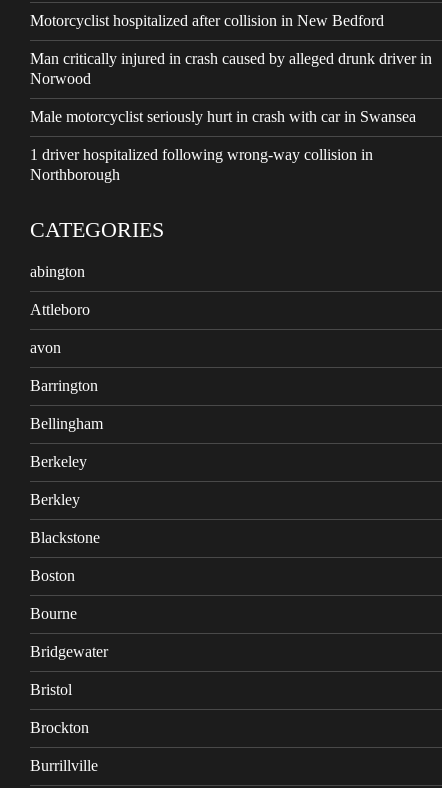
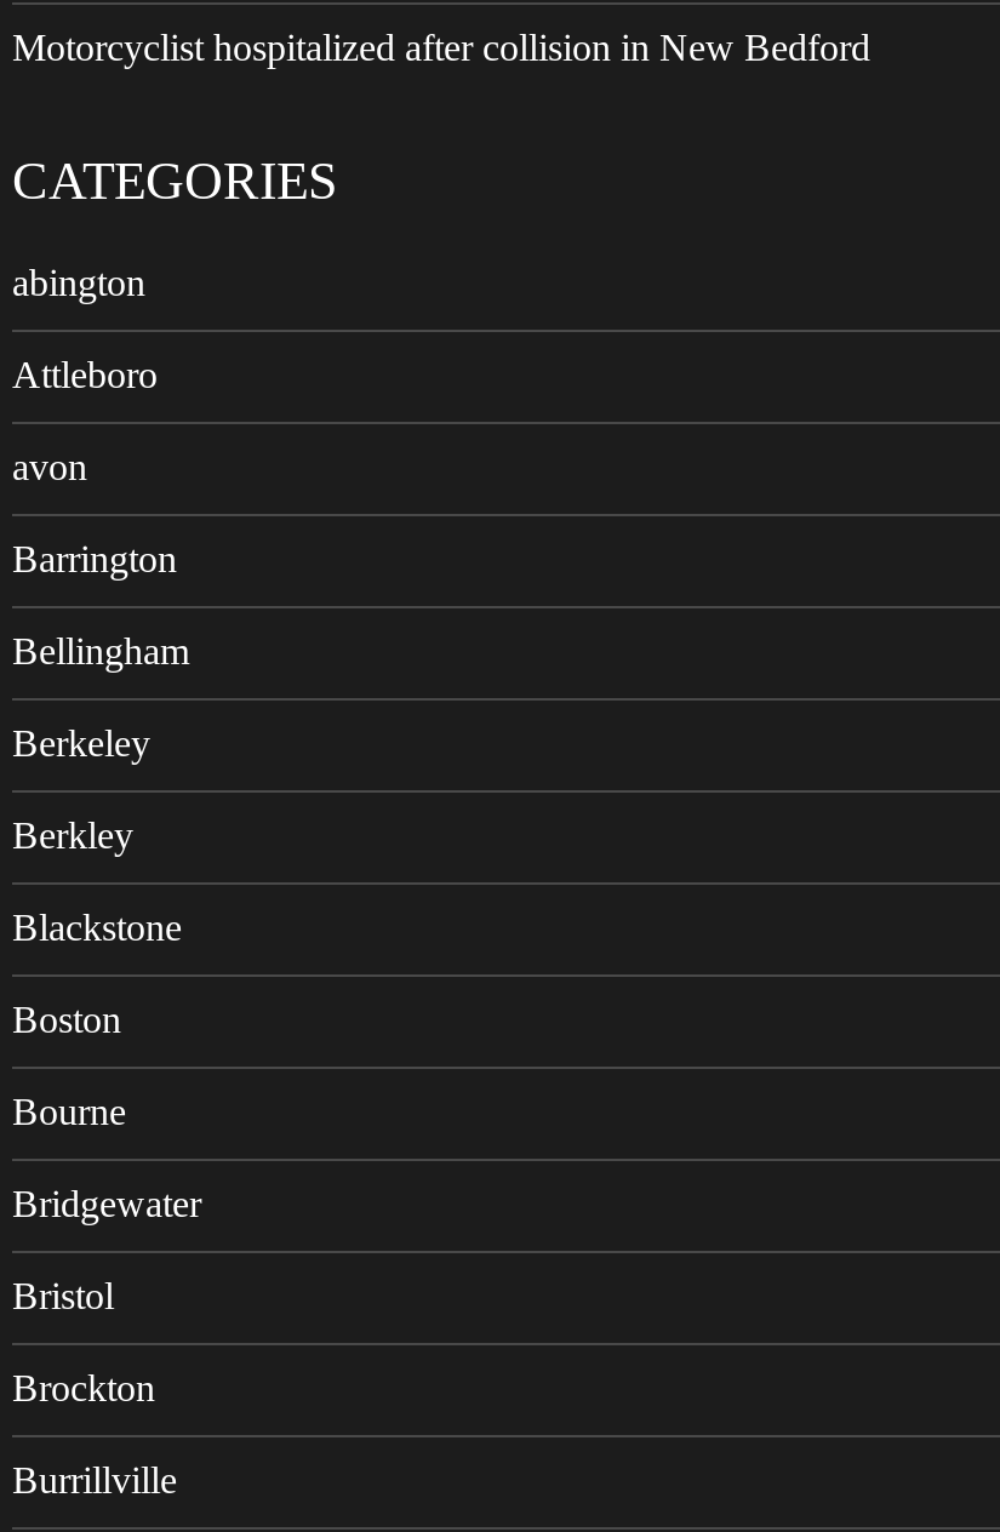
[30,50,432,183] Man critically injured in crash caused by alleged drunk driver in | Norwood | Male motorcyclist seriously hurt in crash with car in Swansea | 1 driver hospitalized following wrong-way collision in | Northborough -> none

